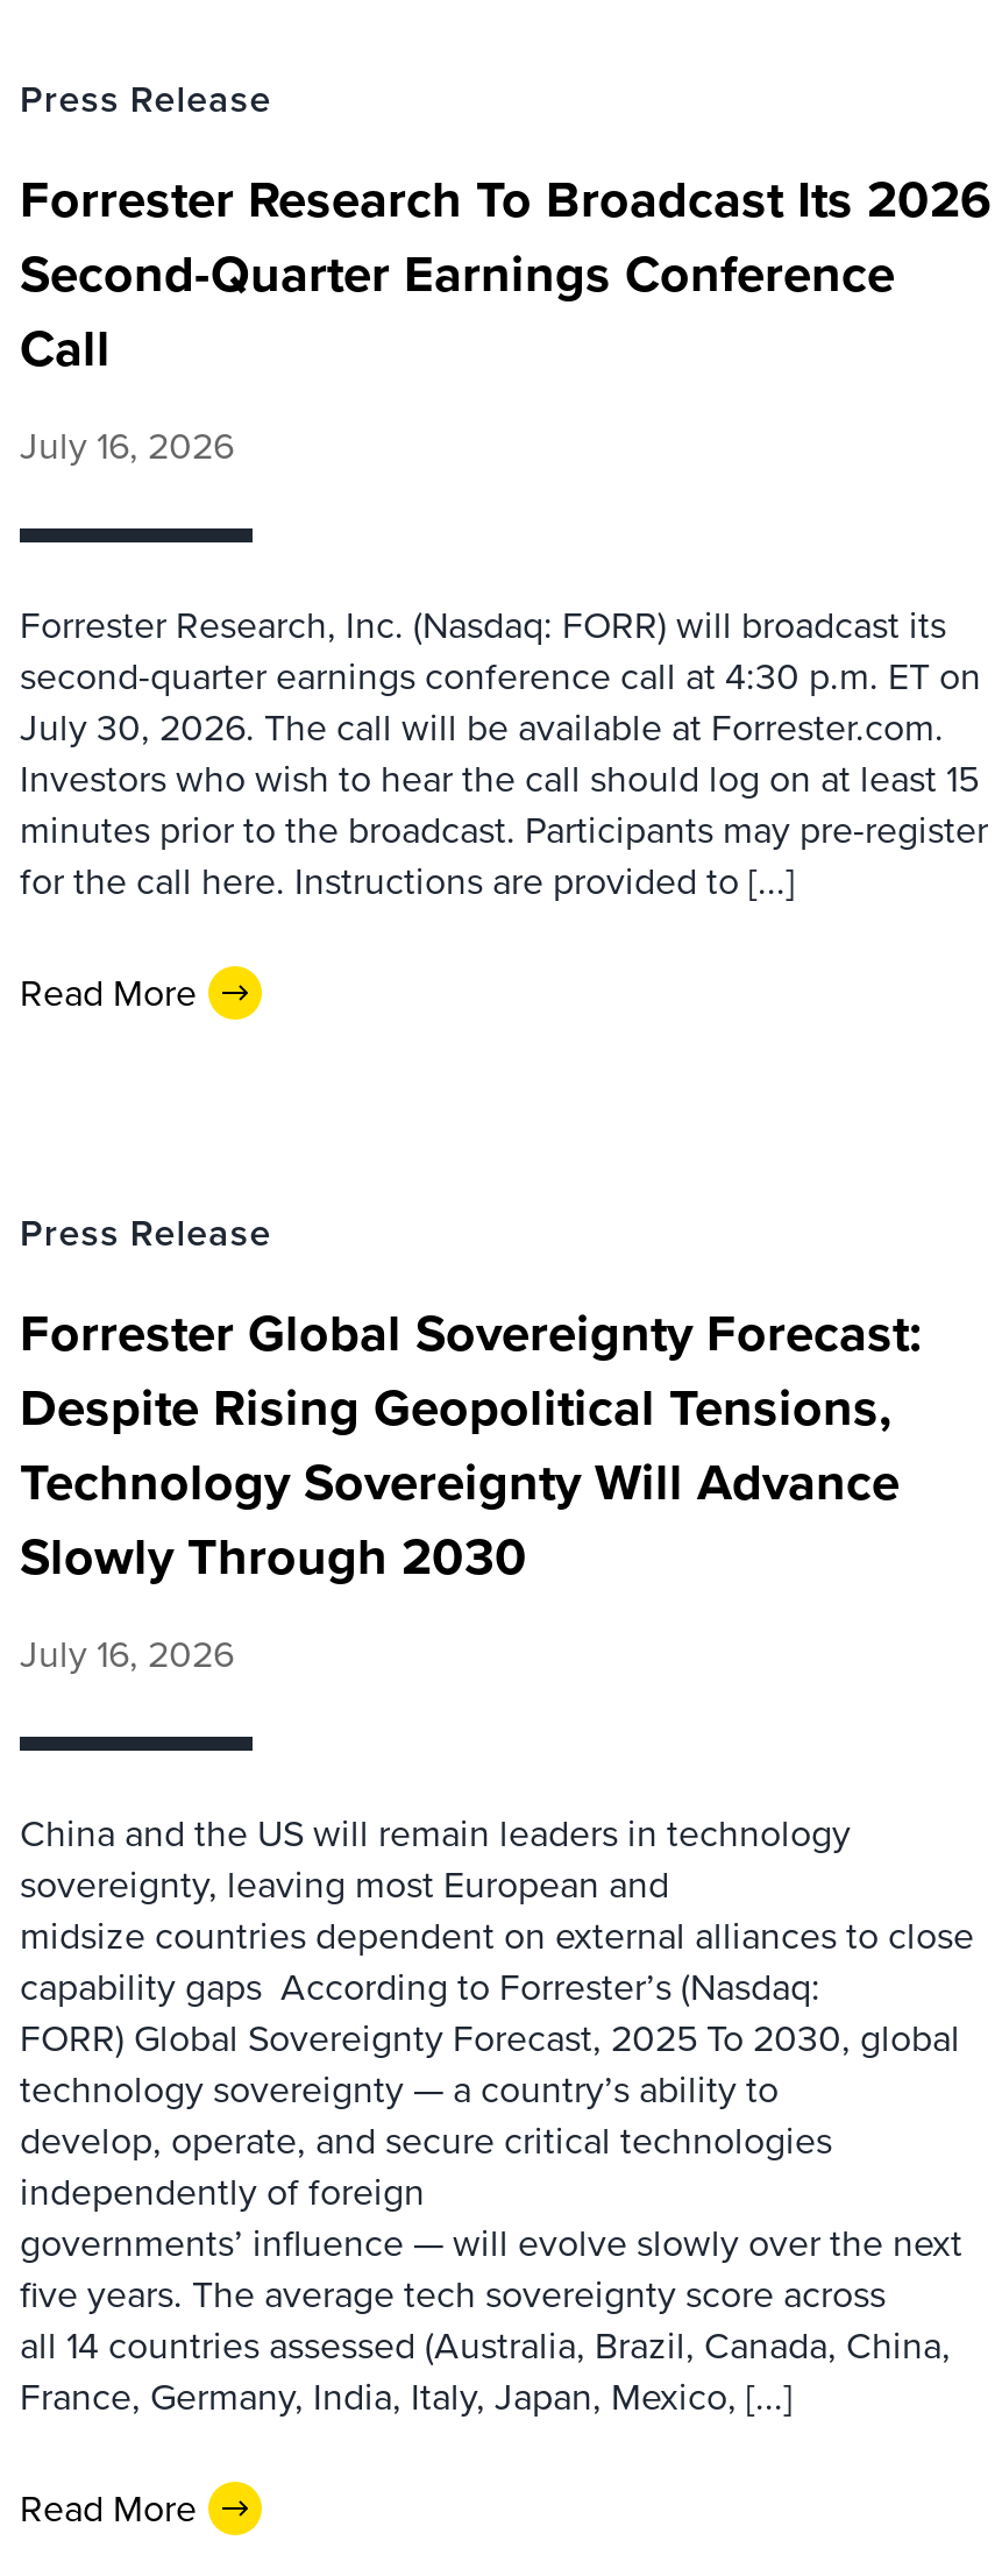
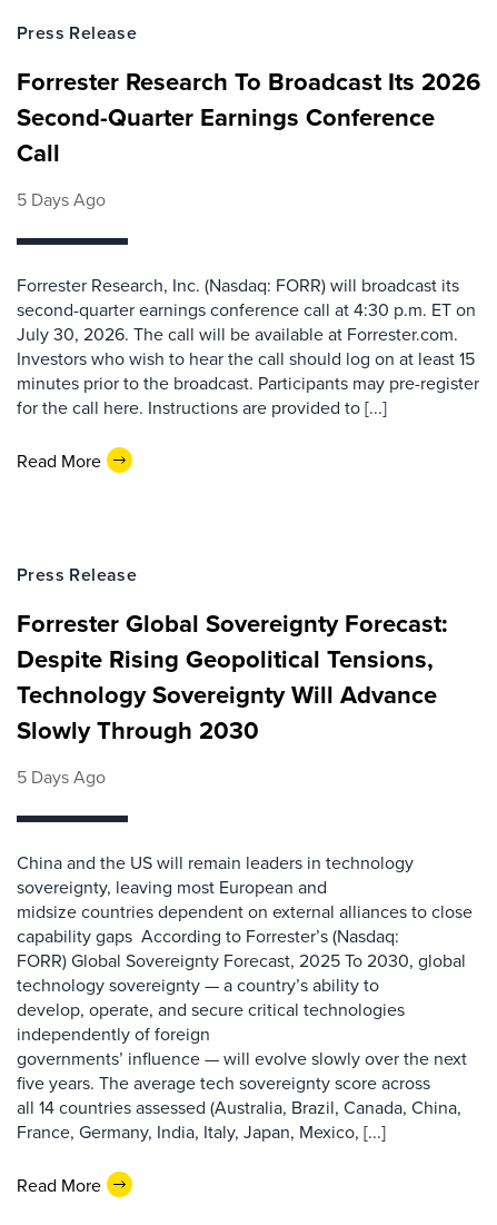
[20,419,234,473] July 16, 2026 -> [17,187,106,211] 5 Days Ago
[20,1627,234,1681] July 16, 2026 -> [17,764,106,789] 5 Days Ago

